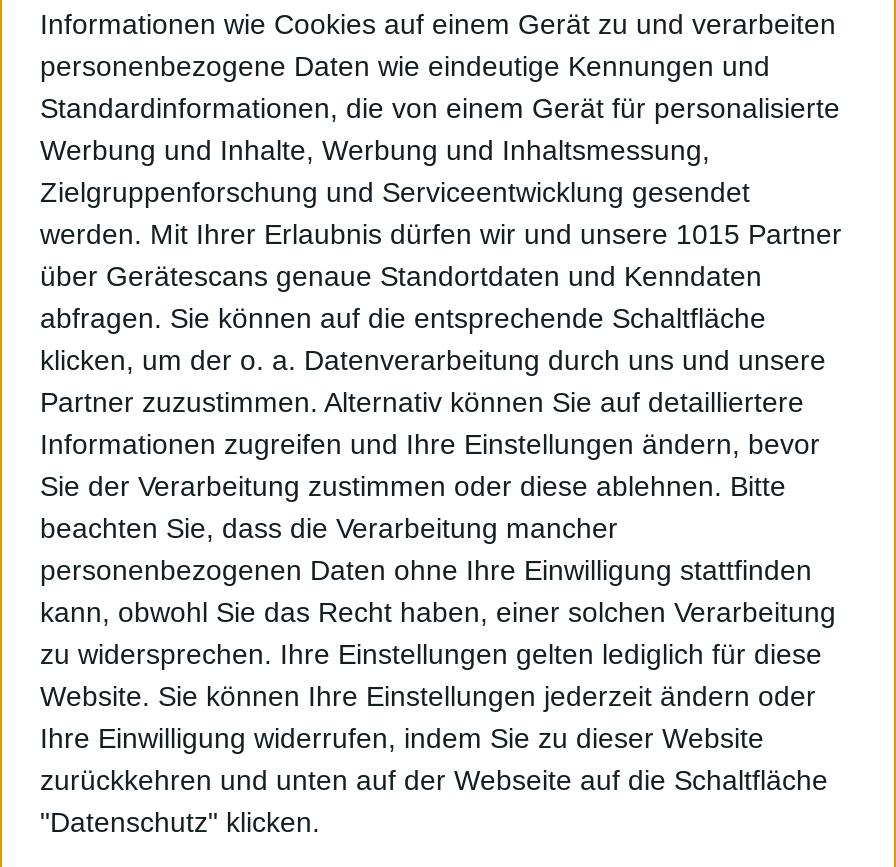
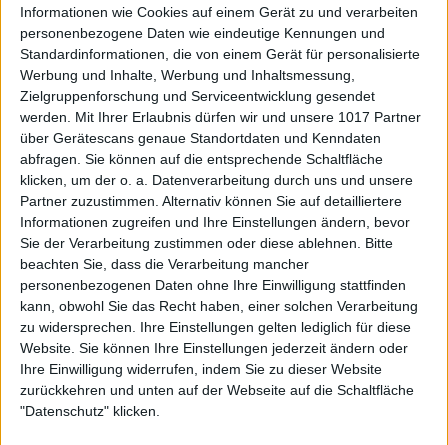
[40,217,842,249] werden. Mit Ihrer Erlaubnis dürfen wir und unsere 1015 Partner -> [20,109,421,125] werden. Mit Ihrer Erlaubnis dürfen wir und unsere 1017 Partner

